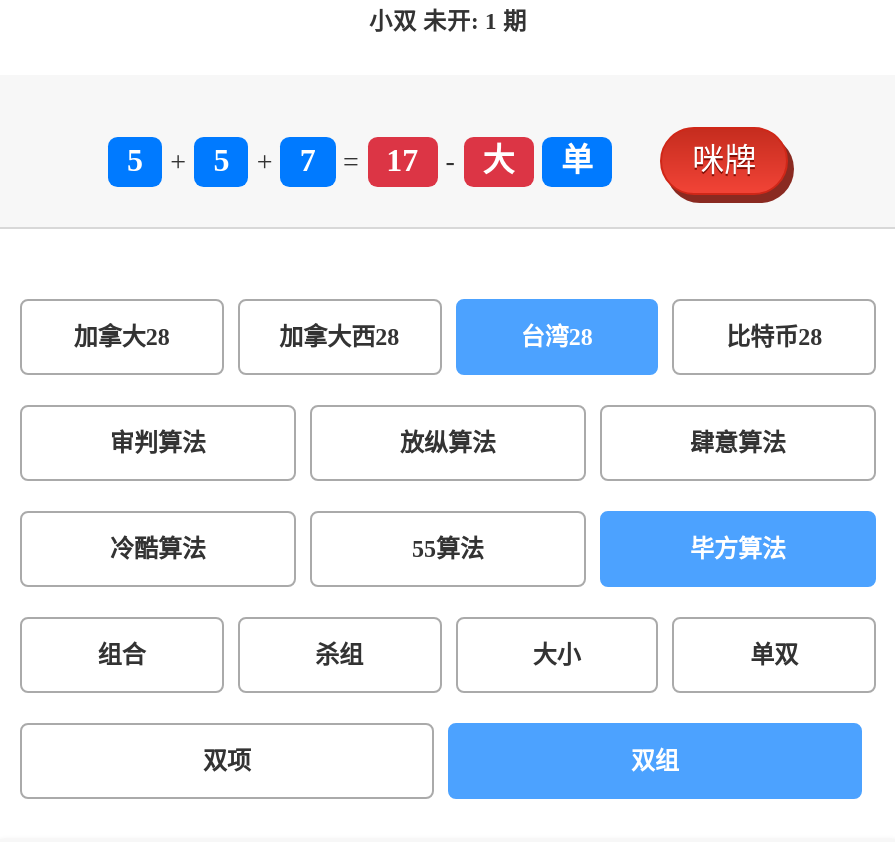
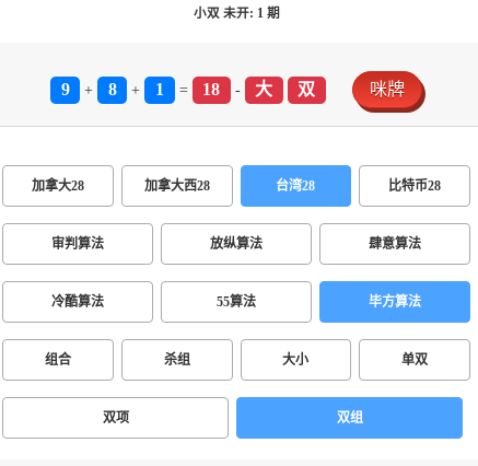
[127,143,143,177] 5 -> [61,80,69,98] 9
[213,143,229,177] 5 -> [108,80,117,98] 8
[300,143,316,177] 7 -> [155,80,164,98] 1
[386,143,418,177] 17 -> [202,80,220,98] 18
[561,143,593,177] 单 -> [298,80,316,98] 双

